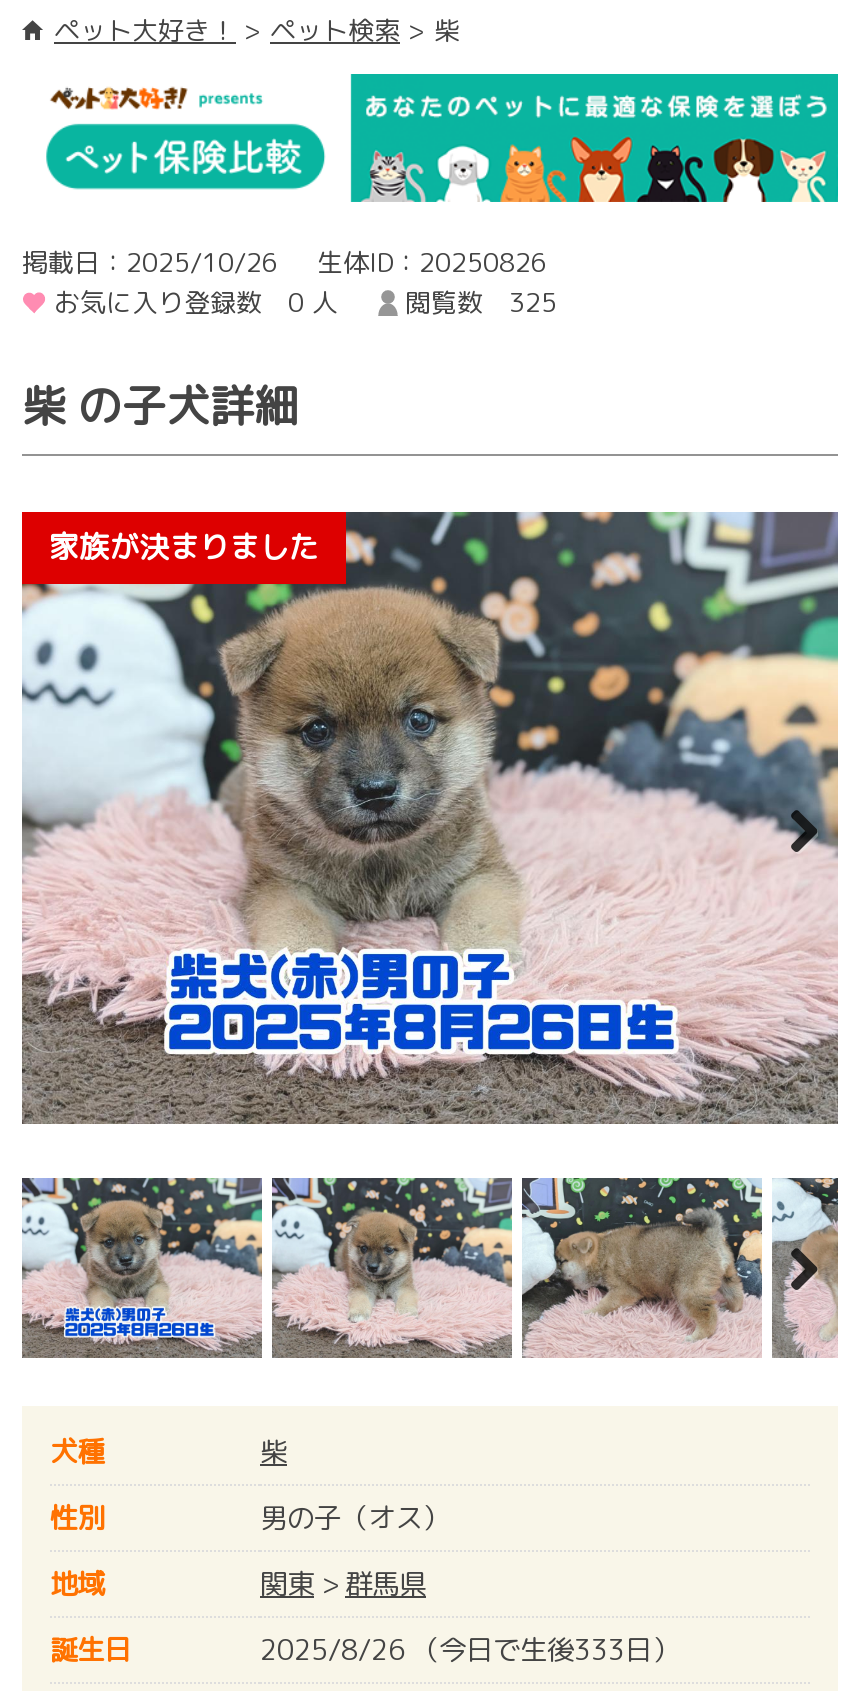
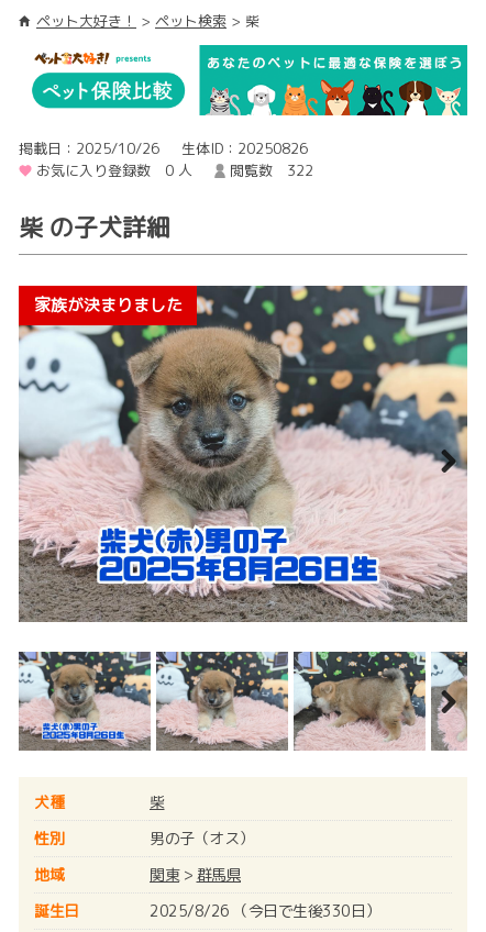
[54,284,557,320] お気に入り登録数 0 人 閲覧数 325 -> [36,160,313,180] お気に入り登録数 0 人 閲覧数 322
[260,1630,679,1668] 2025/8/26 （今日で生後333日） -> [150,900,380,921] 2025/8/26 （今日で生後330日）

